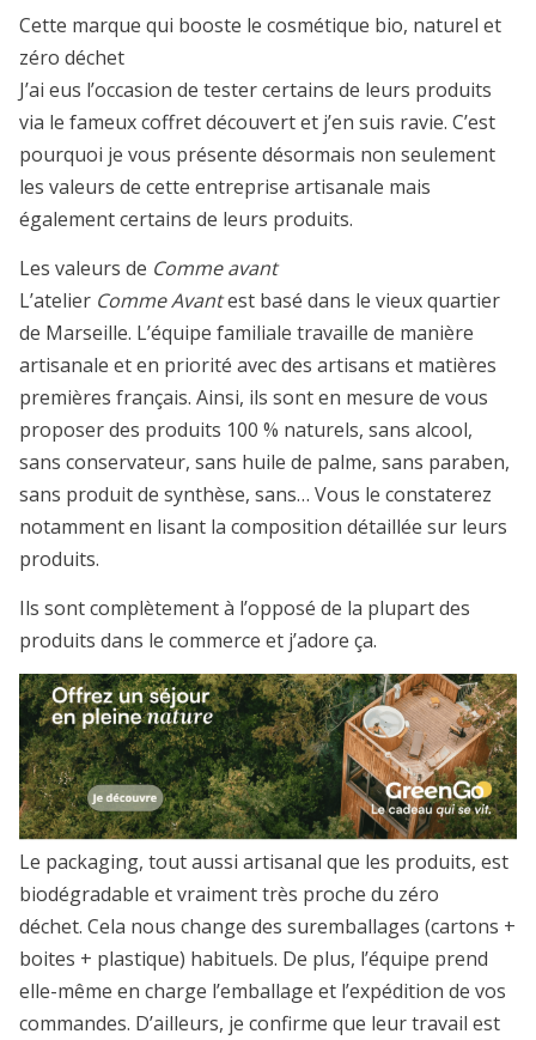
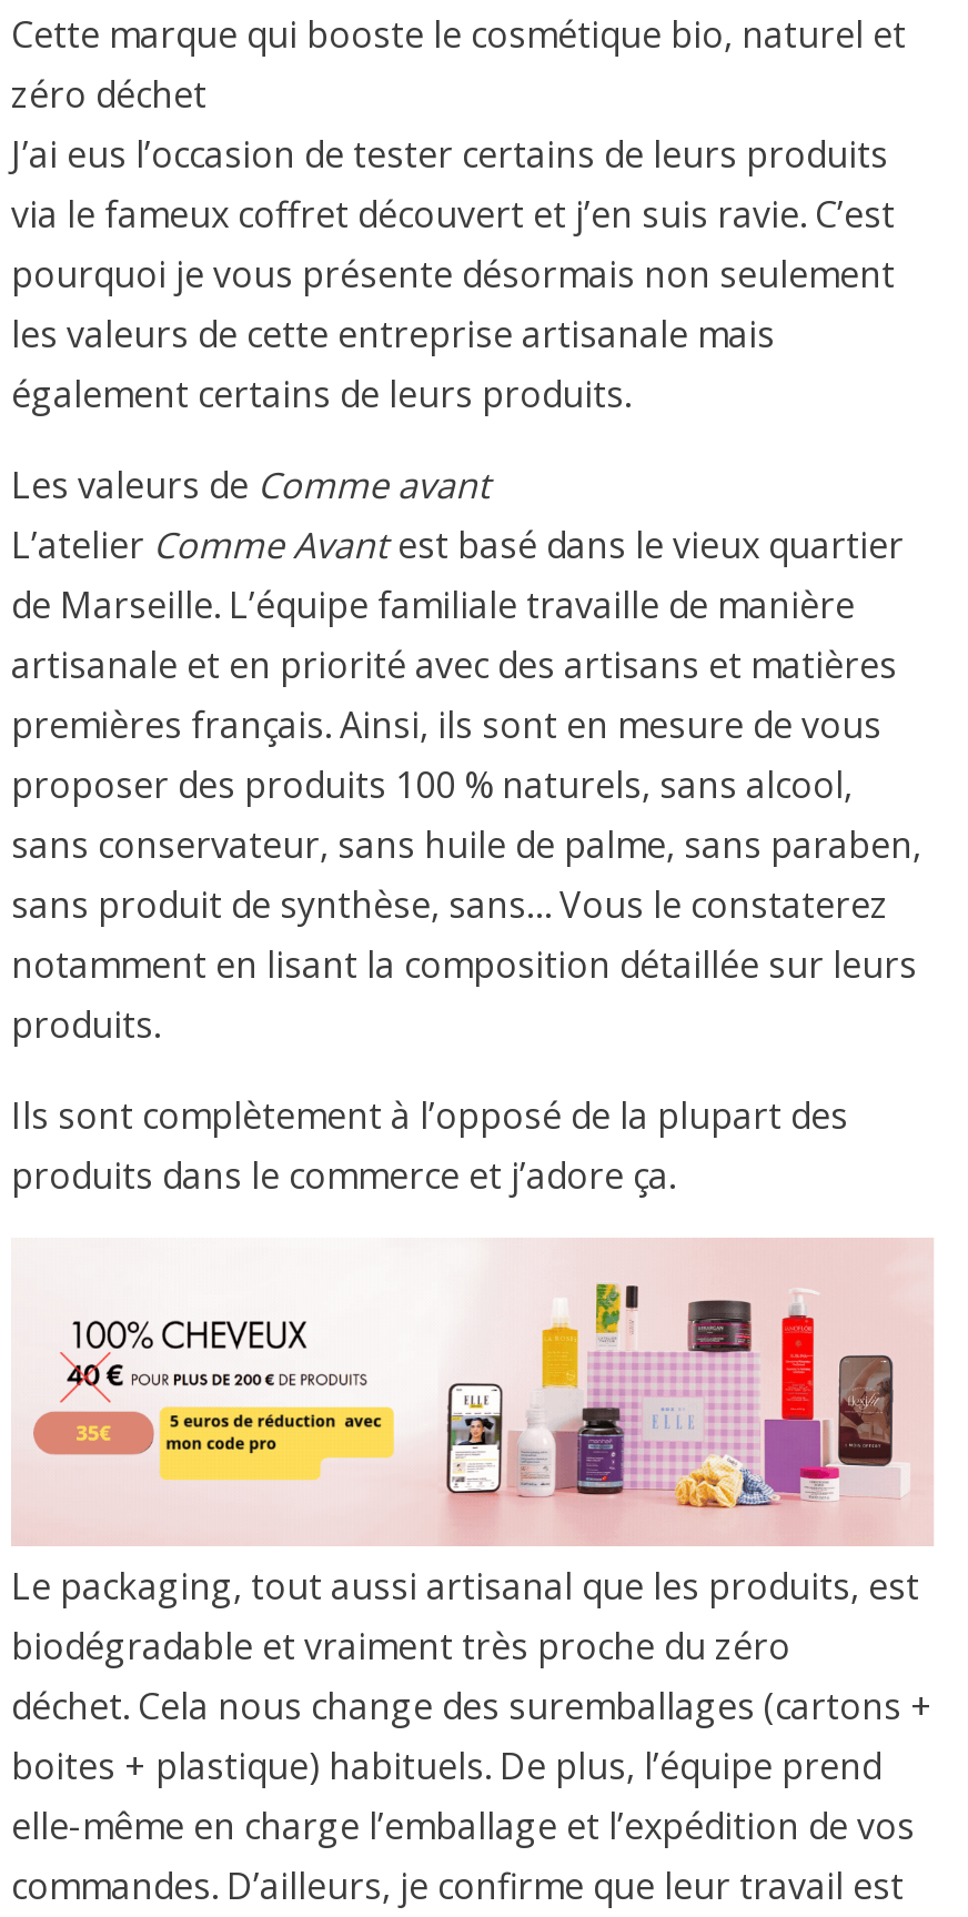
[18,673,518,840] [image] -> [11,1238,935,1546] [image]

